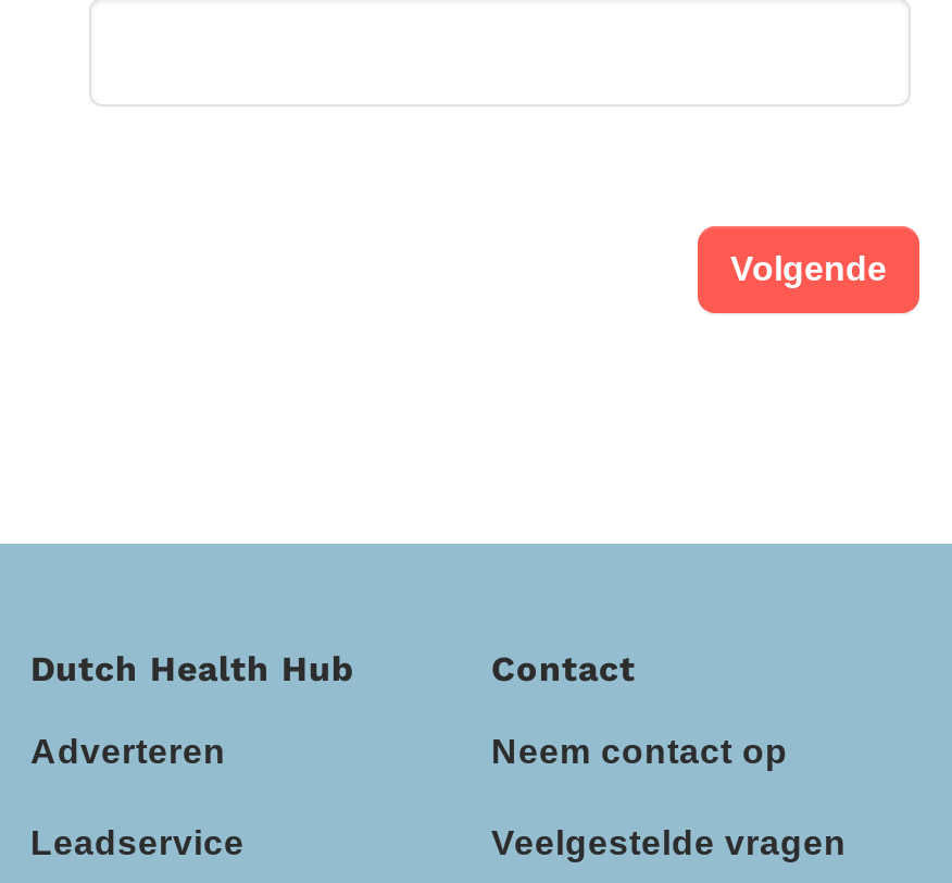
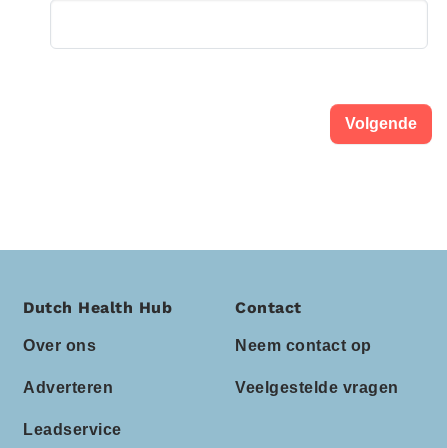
none -> [23,337,96,354] Over ons

